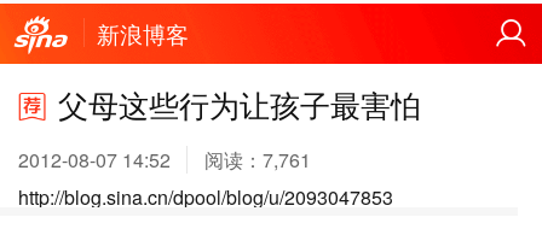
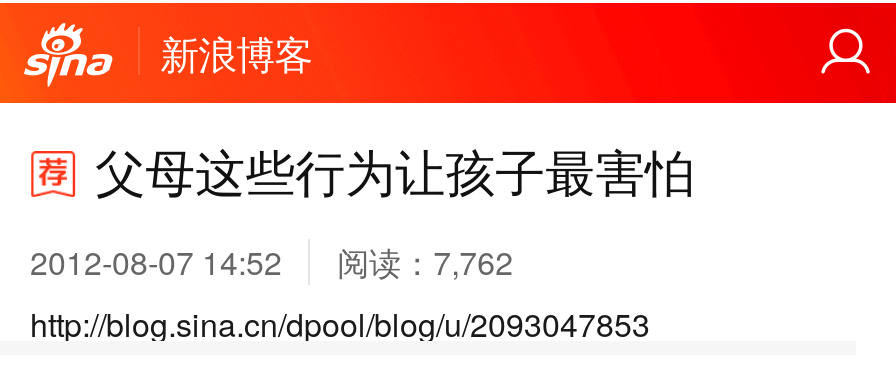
[18,146,310,174] 2012-08-07 14:52 阅读：7,761 -> [30,239,513,285] 2012-08-07 14:52 阅读：7,762

